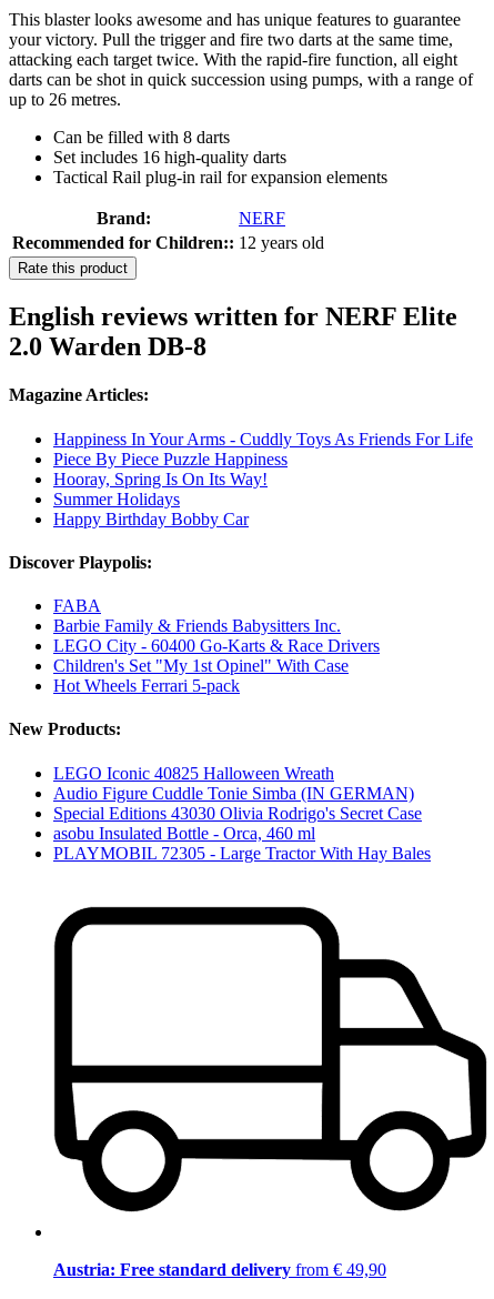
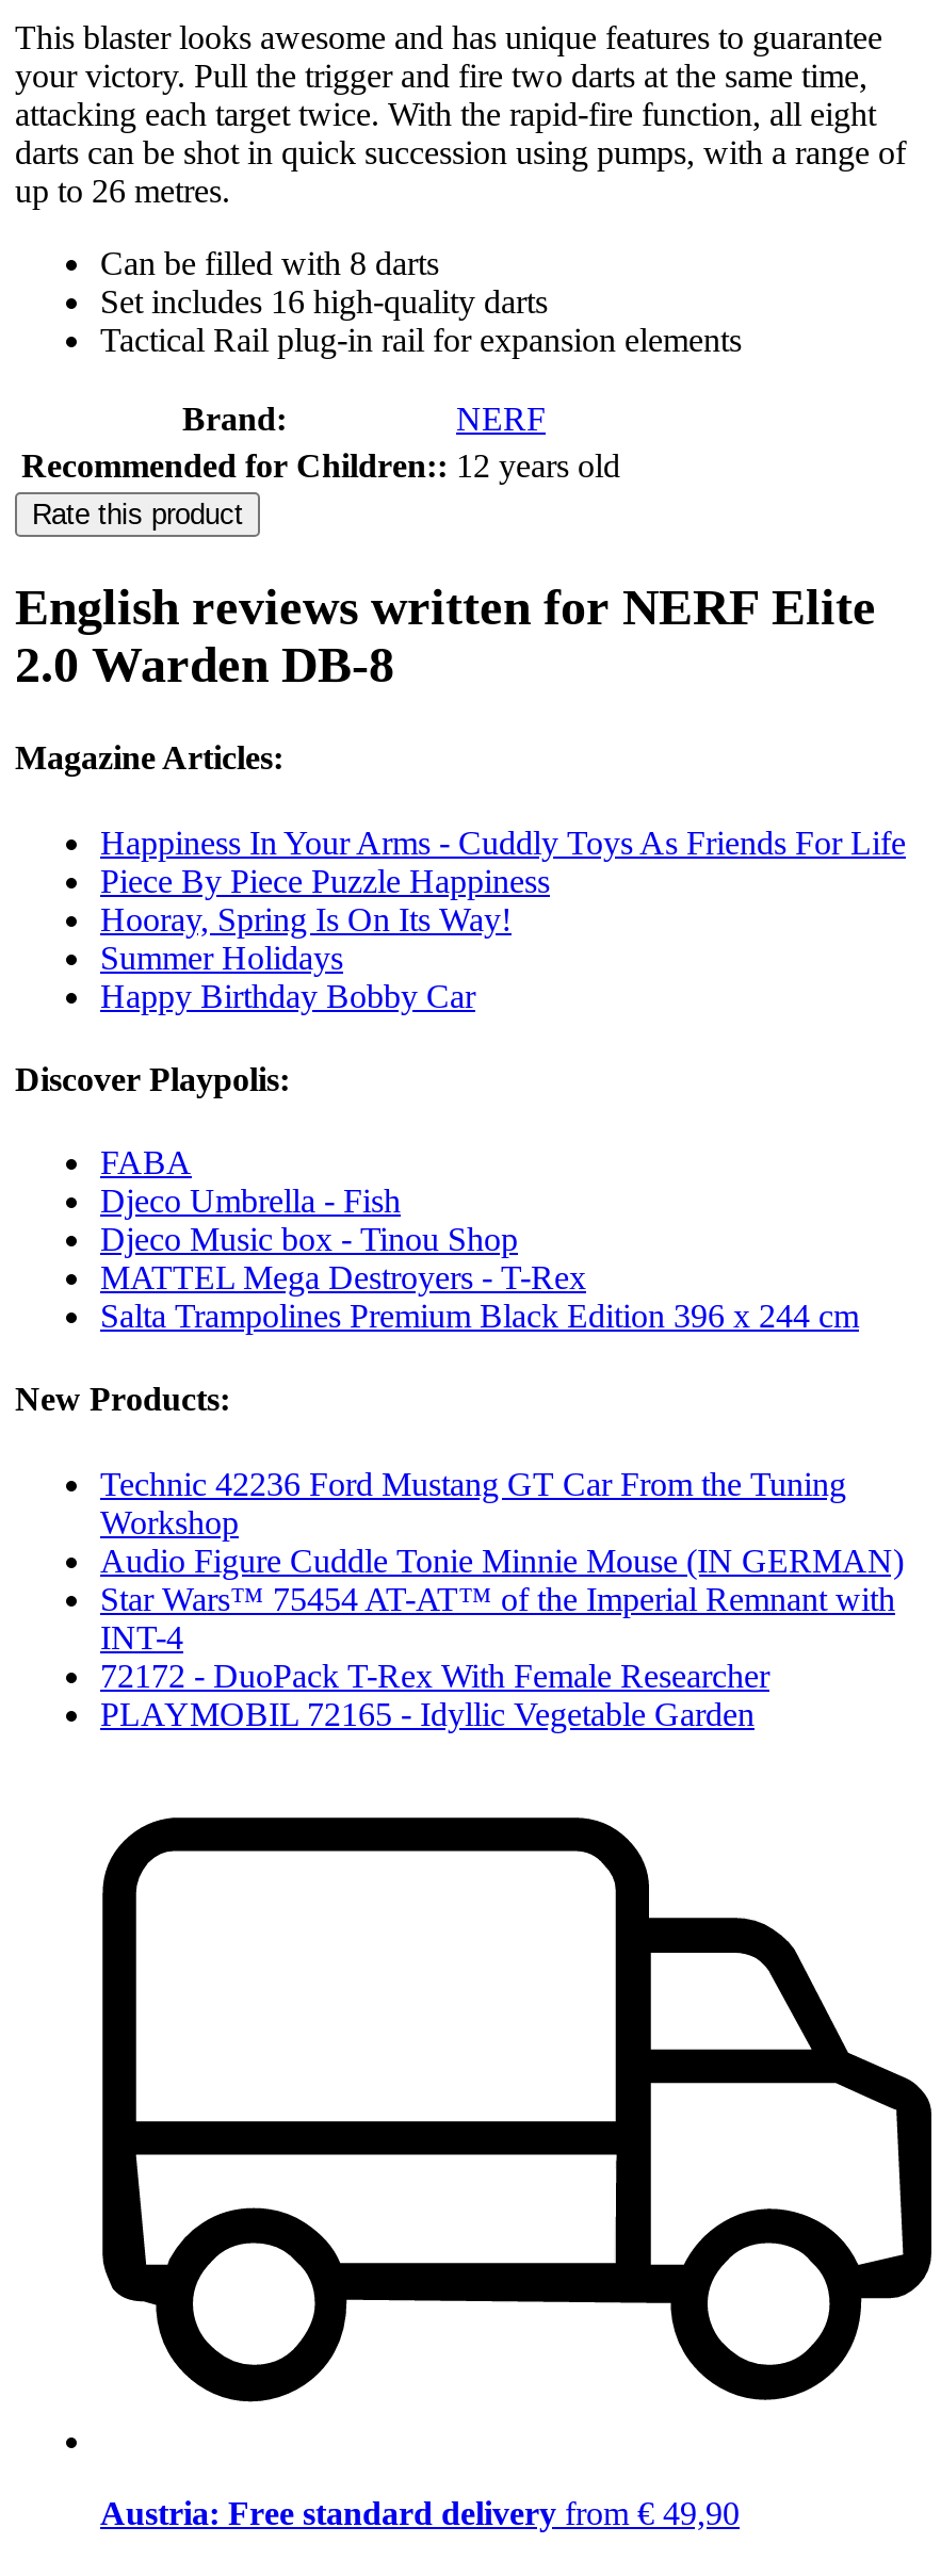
[53,616,380,695] Barbie Family & Friends Babysitters Inc. | LEGO City - 60400 Go-Karts & Race Drivers | Children's Set "My 1st Opinel" With Case | Hot Wheels Ferrari 5-pack -> [100,1183,859,1334] Djeco Umbrella - Fish | Djeco Music box - Tinou Shop | MATTEL Mega Destroyers - T-Rex | Salta Trampolines Premium Black Edition 396 x 244 cm
[53,764,431,862] LEGO Iconic 40825 Halloween Wreath | Audio Figure Cuddle Tonie Simba (IN GERMAN) | Special Editions 43030 Olivia Rodrigo's Secret Case | asobu Insulated Bottle - Orca, 460 ml | PLAYMOBIL 72305 - Large Tractor With Hay Bales -> [100,1465,904,1732] Technic 42236 Ford Mustang GT Car From the Tuning | Workshop | Audio Figure Cuddle Tonie Minnie Mouse (IN GERMAN) | Star Wars™ 75454 AT-AT™ of the Imperial Remnant with | INT-4 | 72172 - DuoPack T-Rex With Female Researcher | PLAYMOBIL 72165 - Idyllic Vegetable Garden

